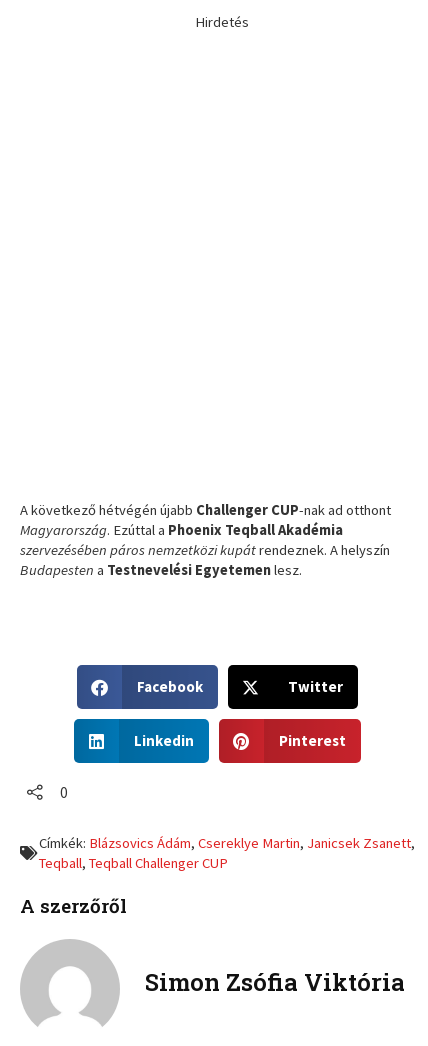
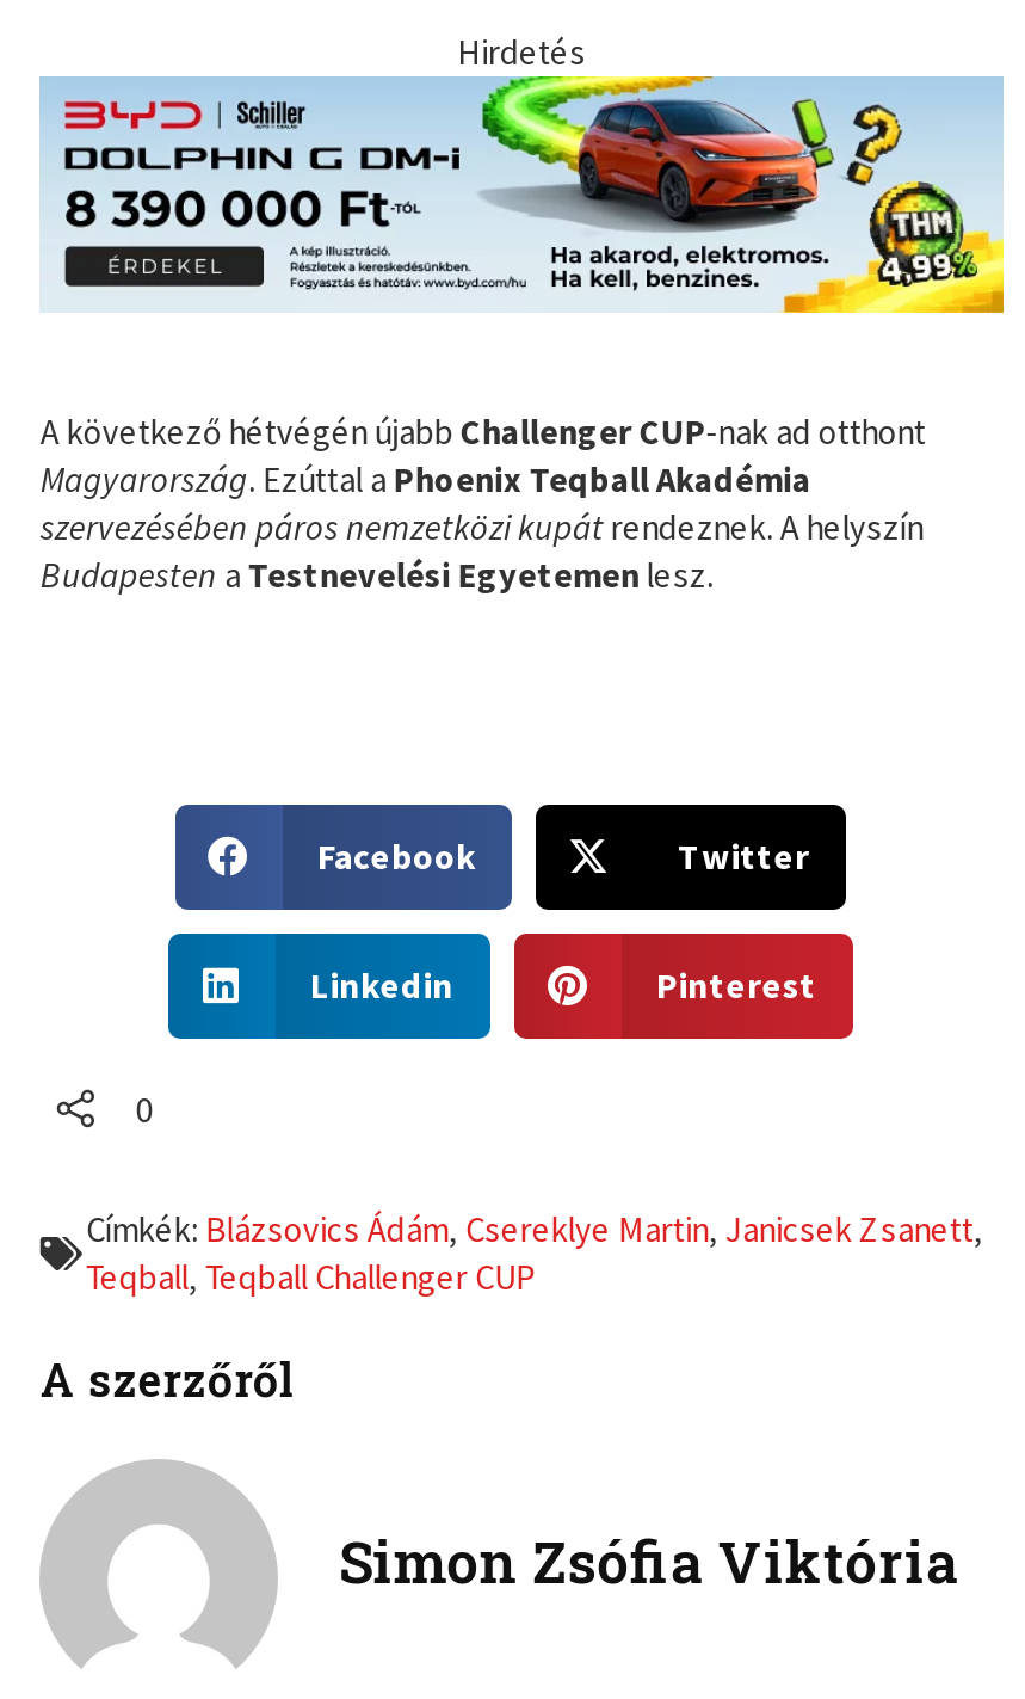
none -> [39,73,1006,316] [image]

